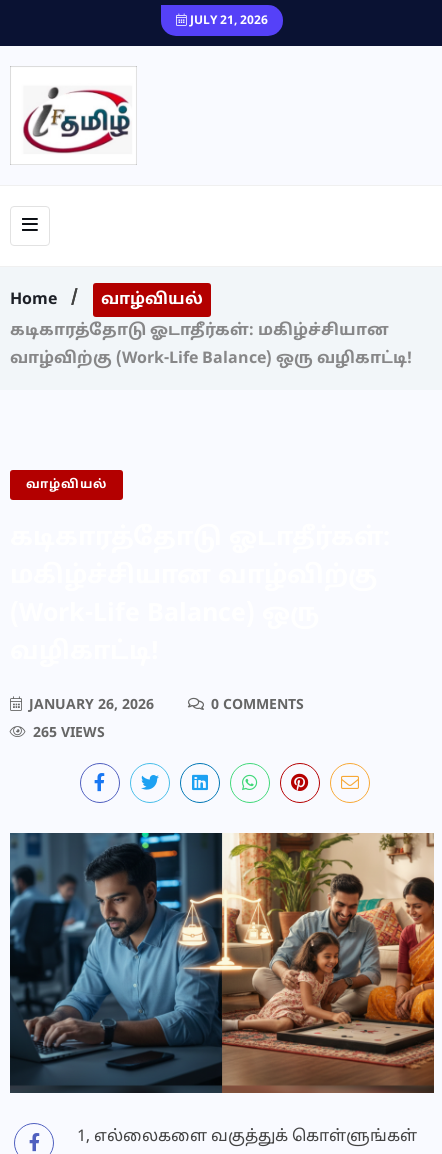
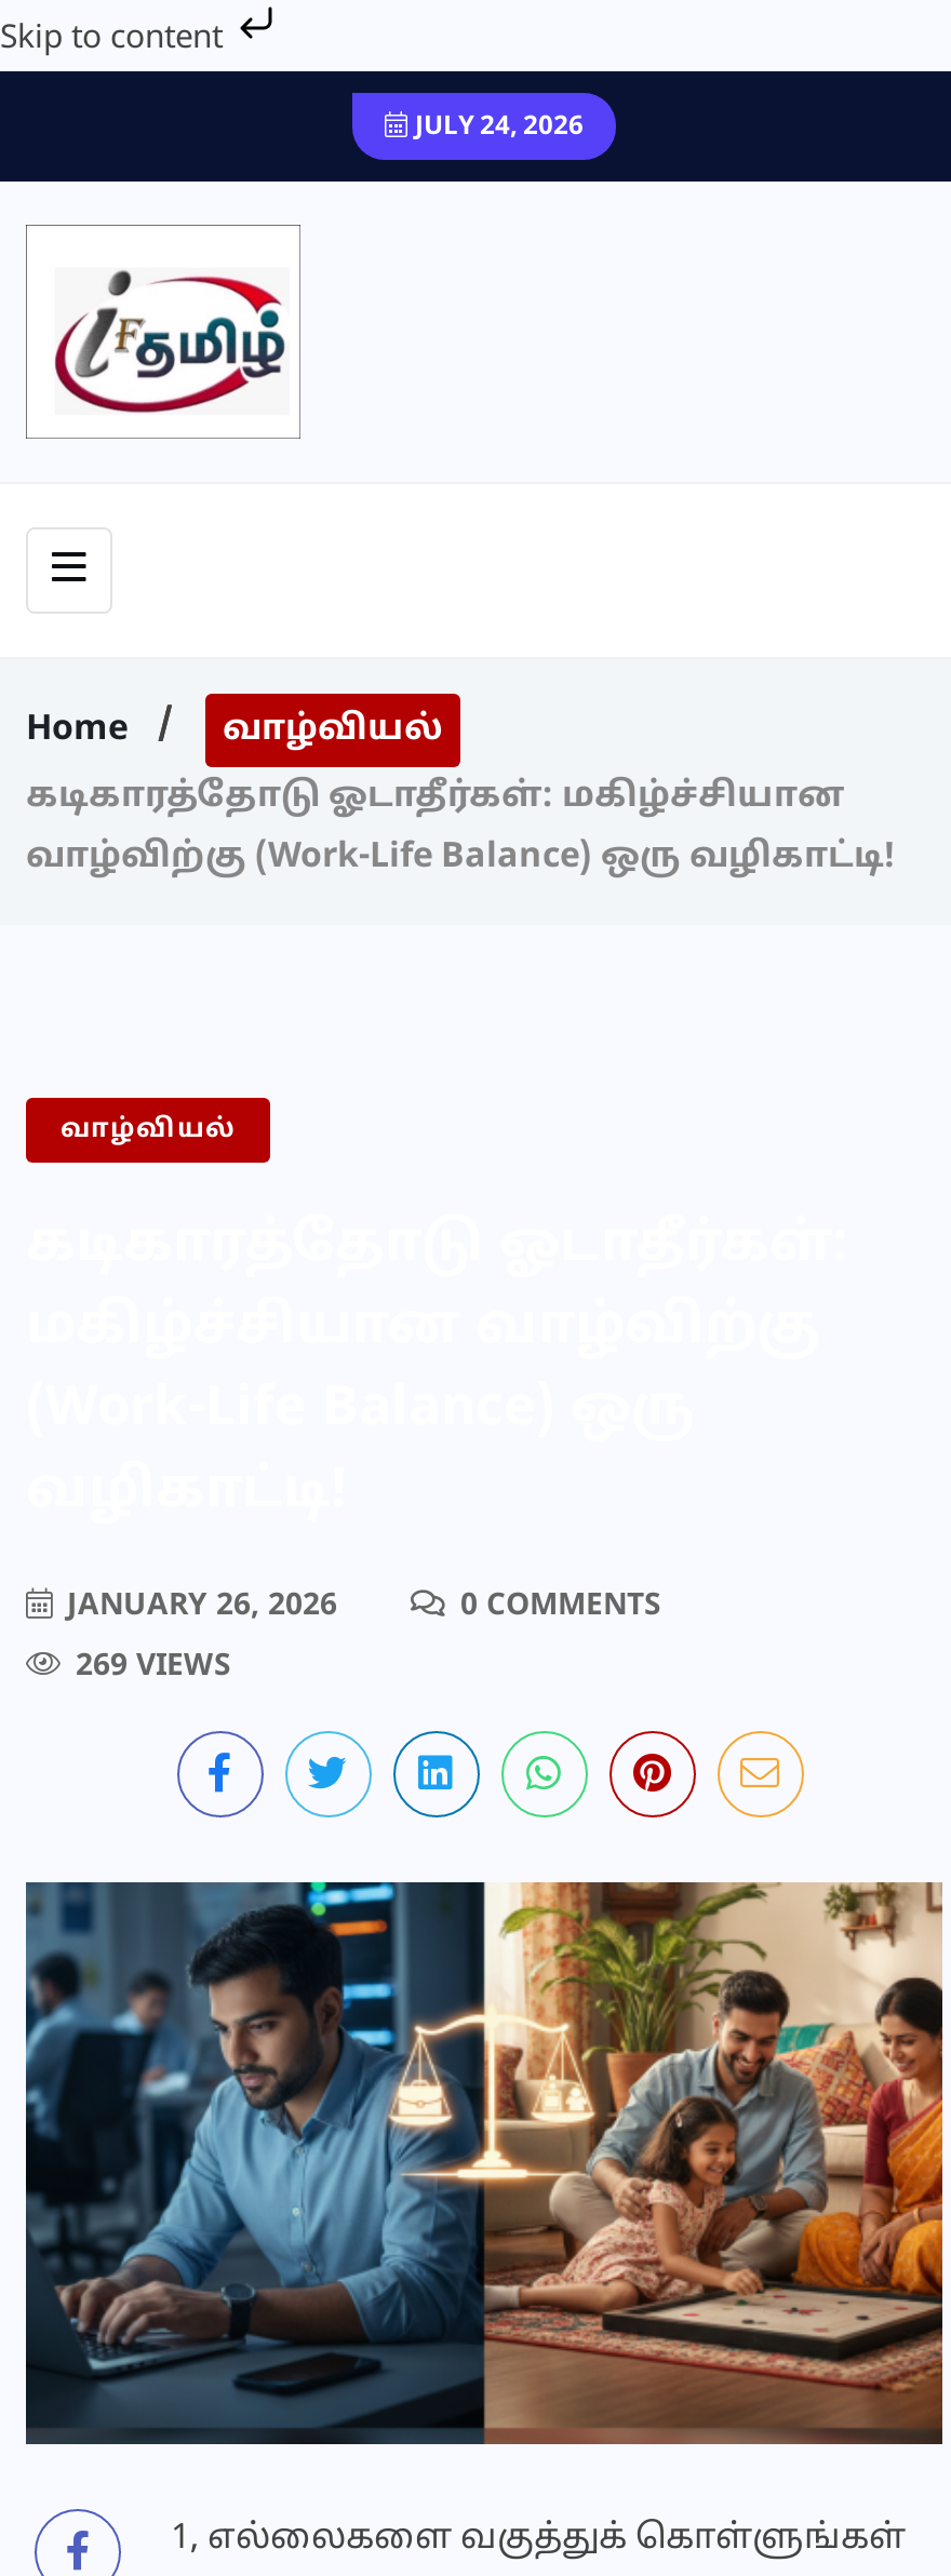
[187,14,268,28] JULY 21, 2026 -> [0,19,584,143] Skip to content | JULY 24, 2026
[29,725,105,742] 265 VIEWS -> [67,1649,231,1686] 269 VIEWS

